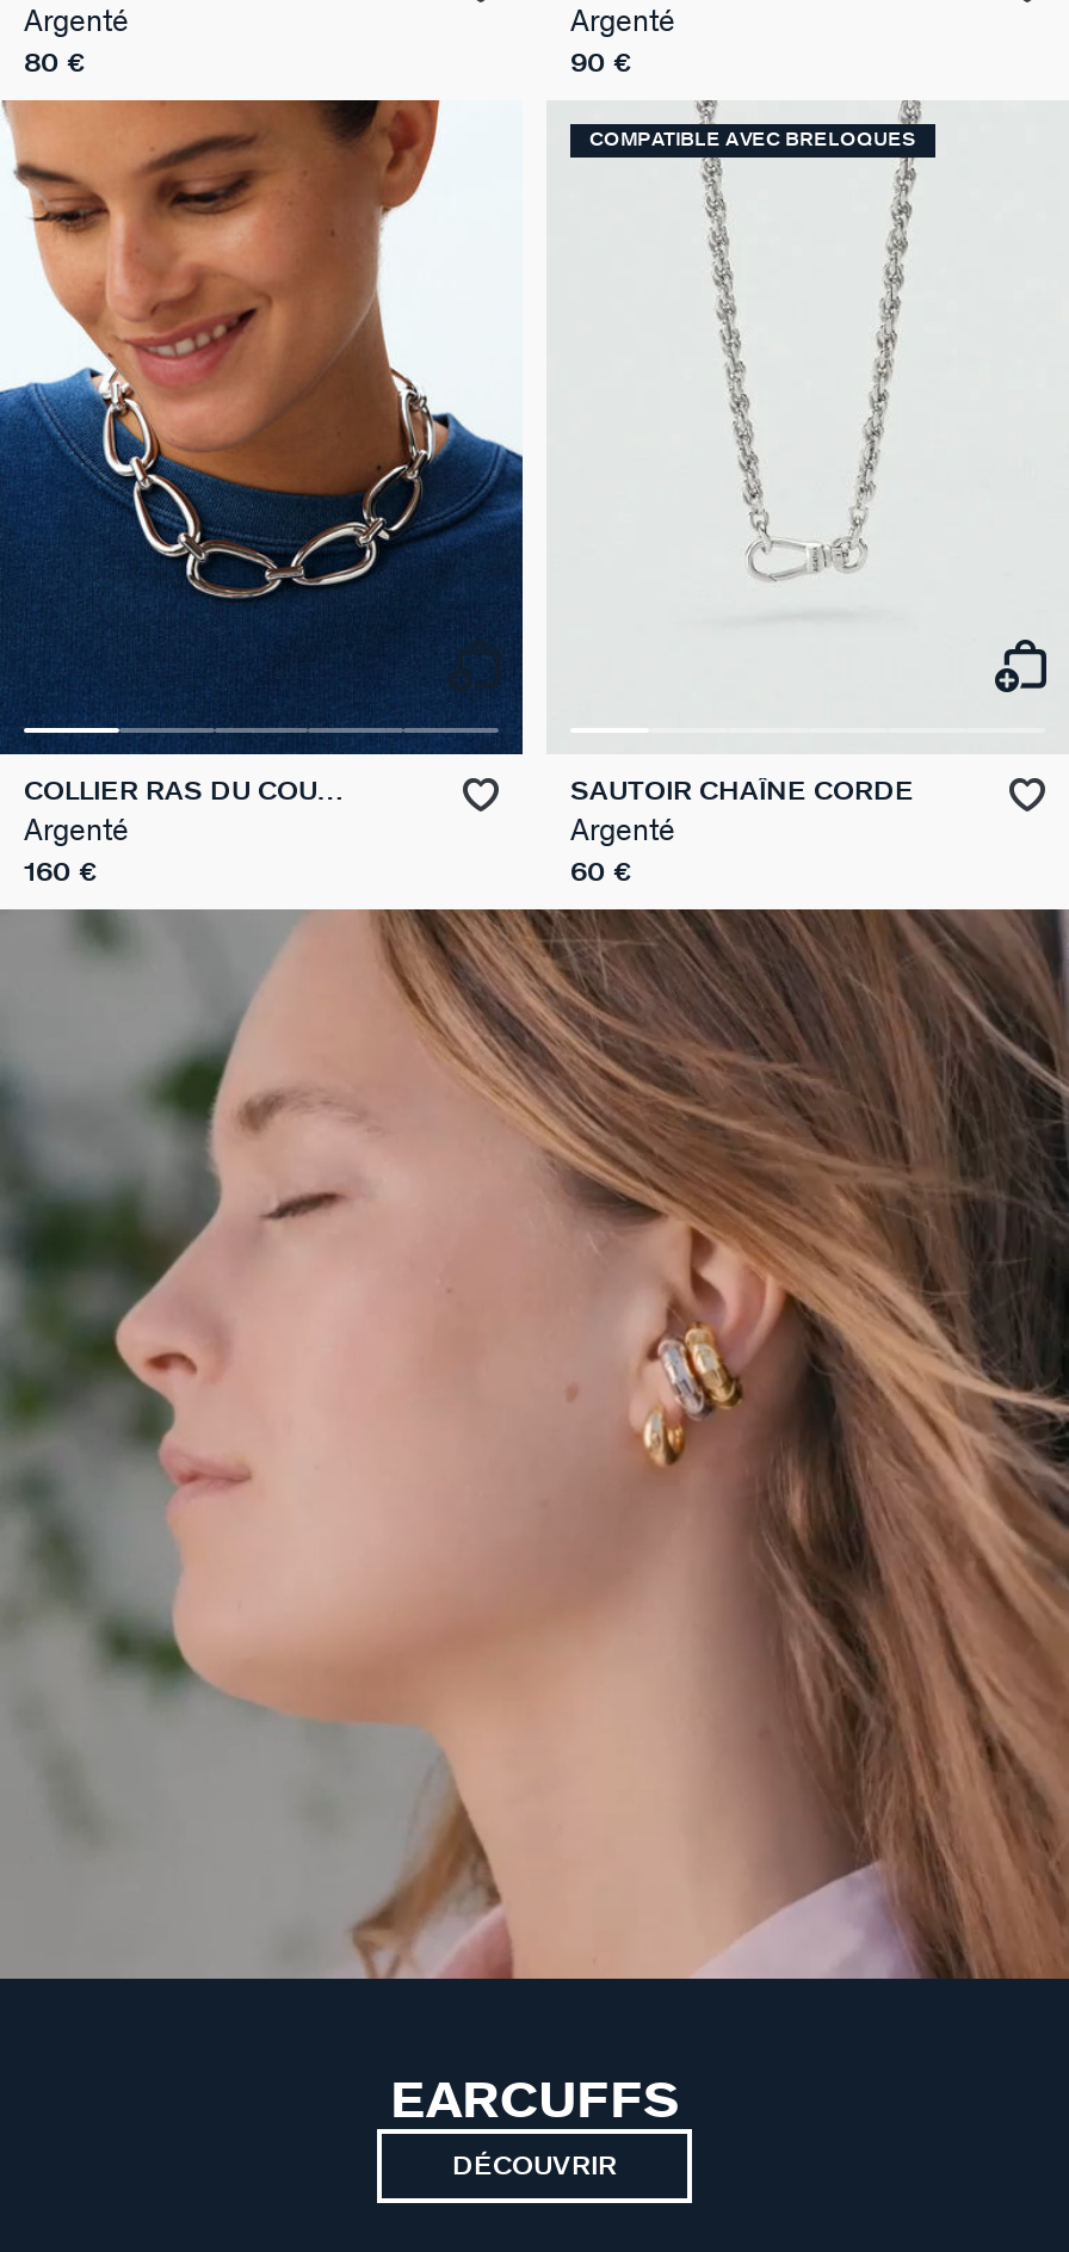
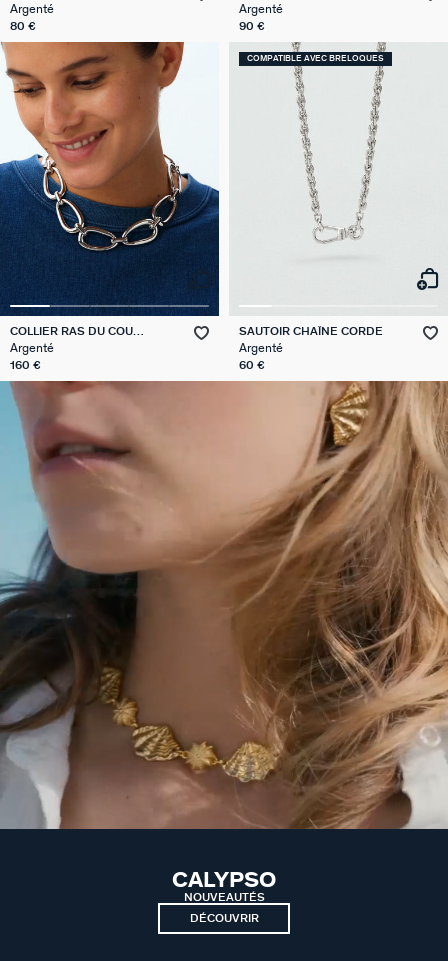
[7,907,1062,2126] [image] | EARCUFFS -> [3,380,445,903] [image] | CALYPSO | NOUVEAUTÉS

